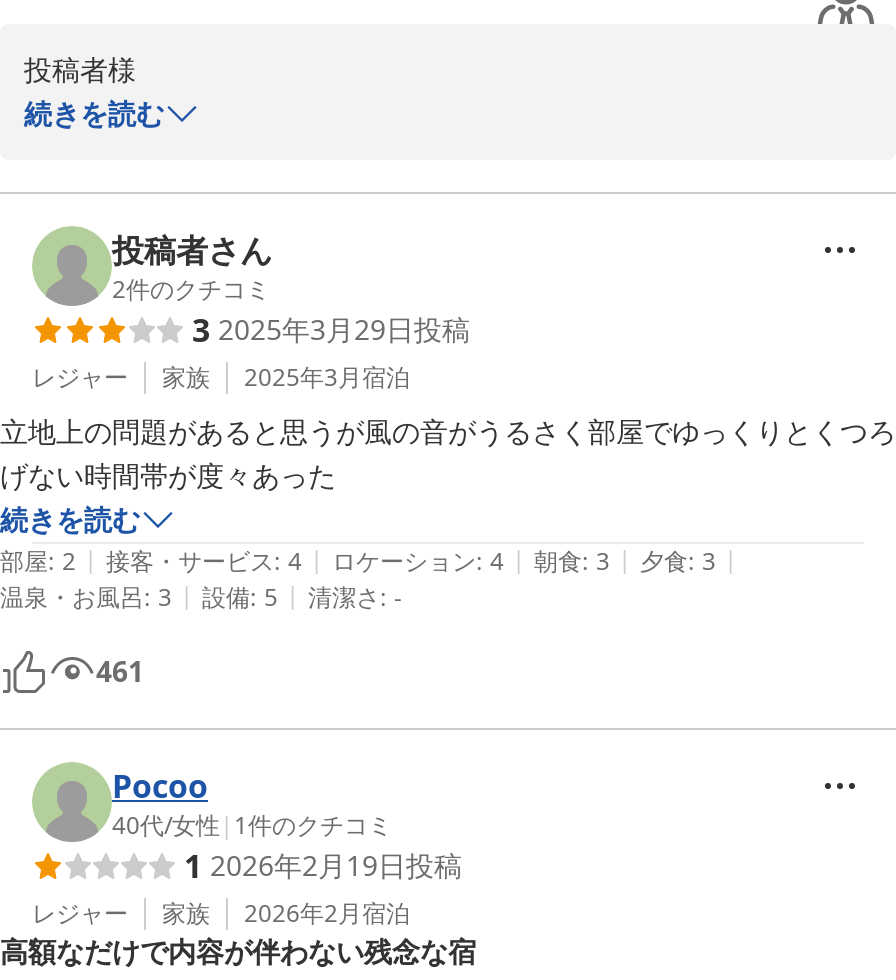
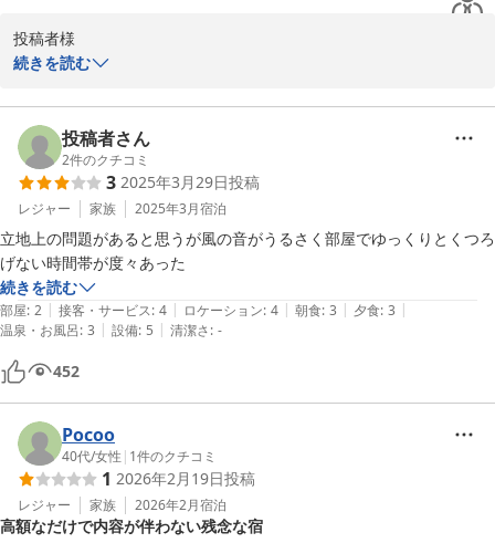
[96,652,144,690] 461 -> [53,361,80,382] 452

